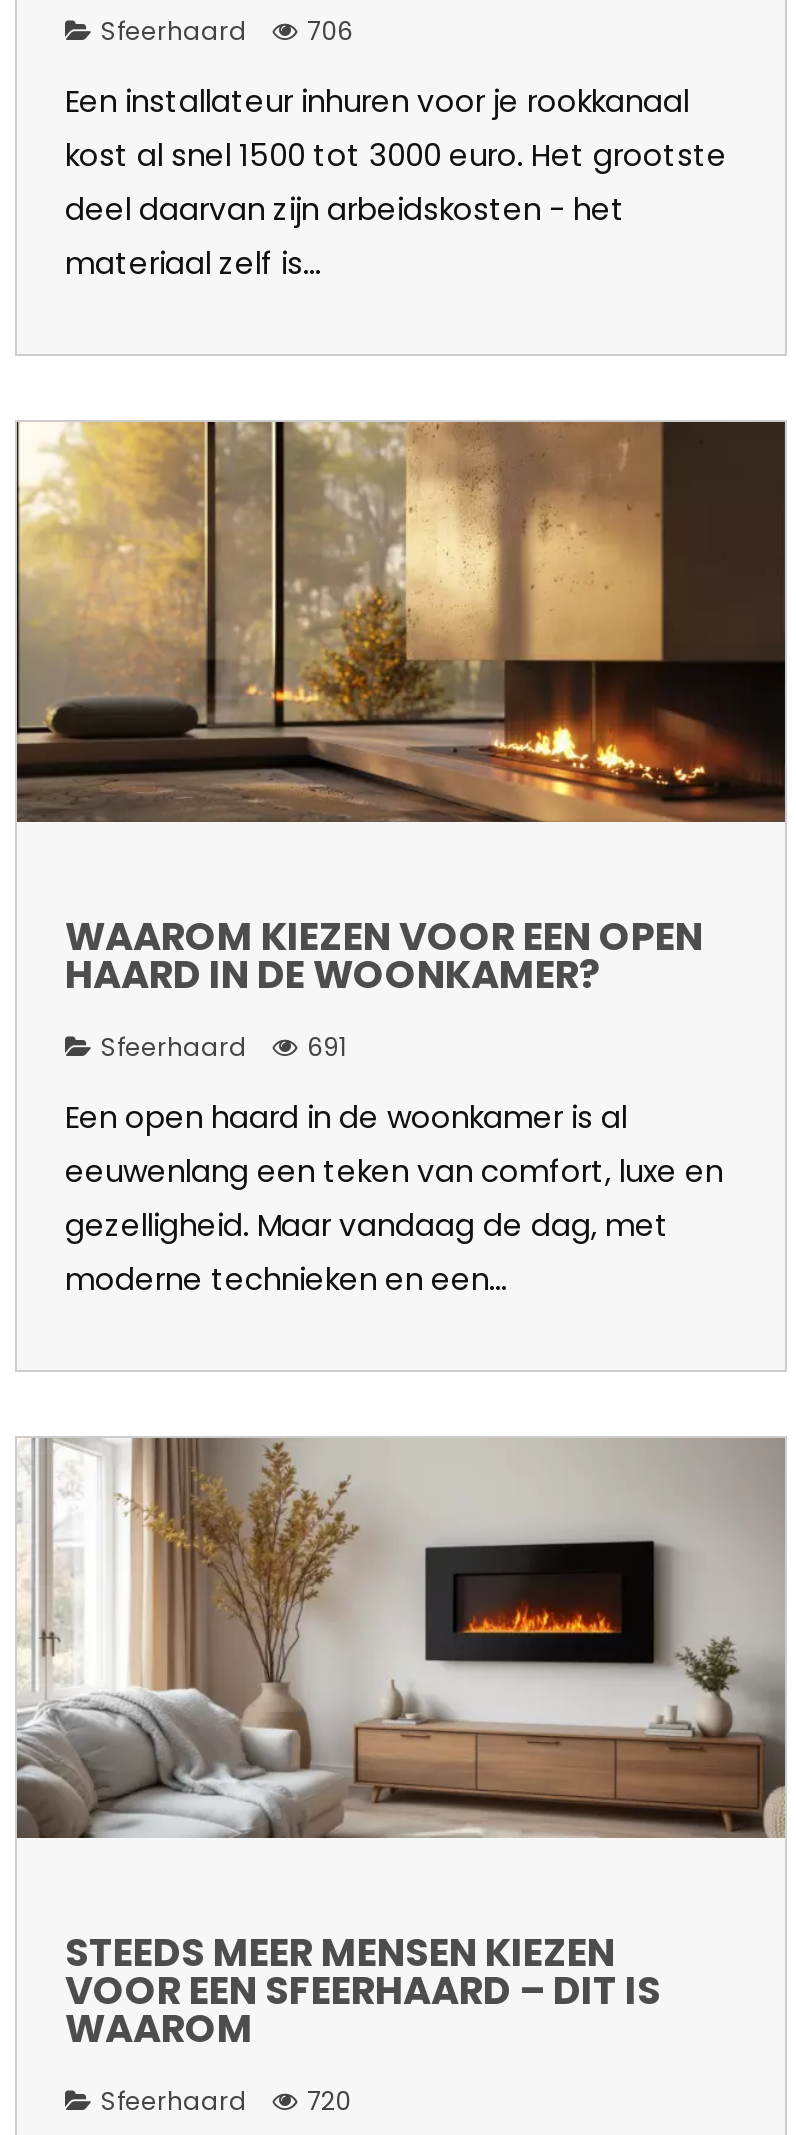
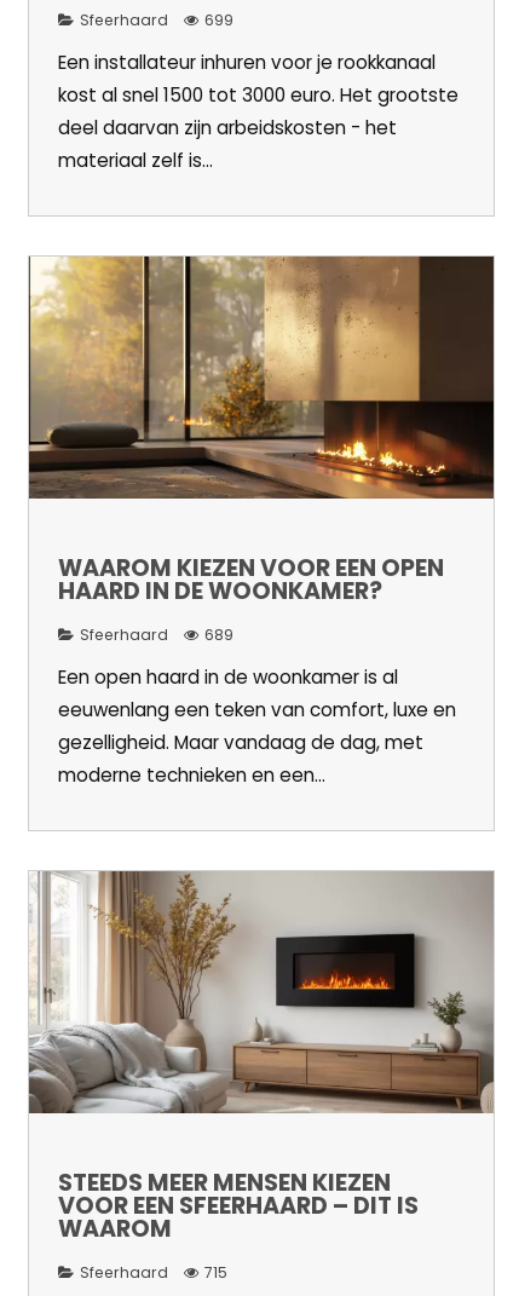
[101,15,353,49] Sfeerhaard 706 -> [80,10,233,31] Sfeerhaard 699
[101,1030,347,1064] Sfeerhaard 691 -> [80,625,233,645] Sfeerhaard 689
[101,2084,351,2118] Sfeerhaard 720 -> [80,1262,227,1283] Sfeerhaard 715

